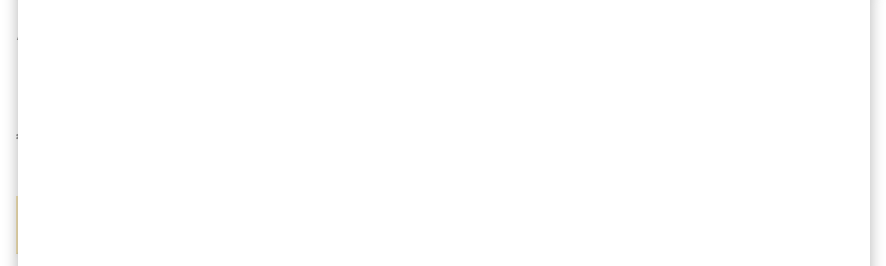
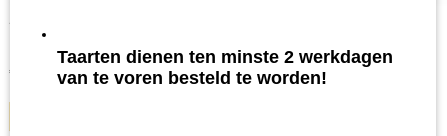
none -> [57,47,393,88] Taarten dienen ten minste 2 werkdagen | van te voren besteld te worden!

